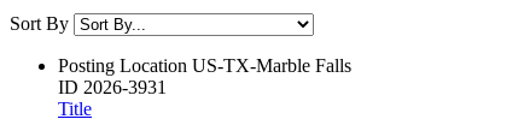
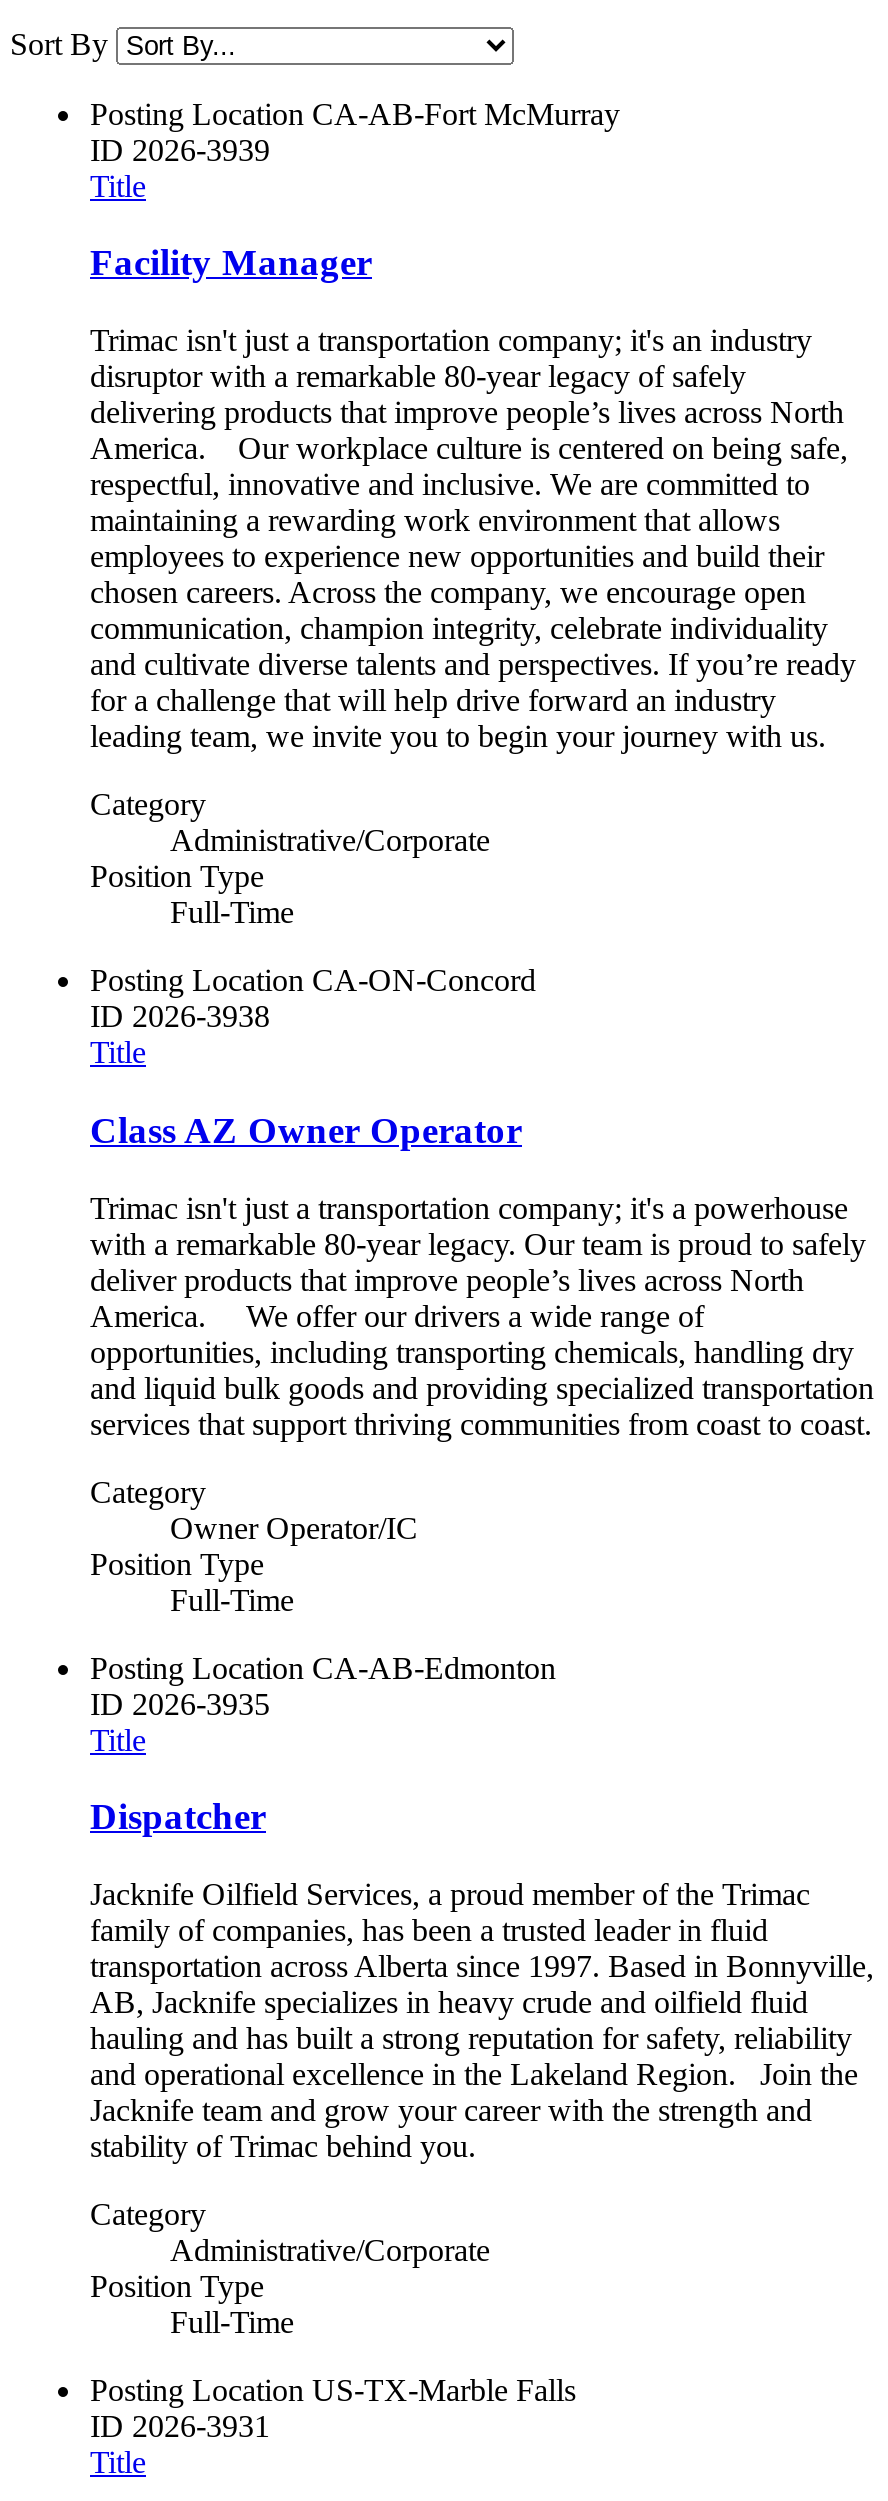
none -> [90,96,874,2339] Posting Location CA-AB-Fort McMurray | ID 2026-3939 | Title | Facility Manager | Trimac isn't just a transportation company; it's an industry | disruptor with a remarkable 80-year legacy of safely | delivering products that improve people’s lives across North | America. Our workplace culture is centered on being safe, | respectful, innovative and inclusive. We are committed to | maintaining a rewarding work environment that allows | employees to experience new opportunities and build their | chosen careers. Across the company, we encourage open | communication, champion integrity, celebrate individuality | and cultivate diverse talents and perspectives. If you’re ready | for a challenge that will help drive forward an industry | leading team, we invite you to begin your journey with us. | Category | Administrative/Corporate | Position Type | Full-Time | Posting Location CA-ON-Concord | ID 2026-3938 | Title | Class AZ Owner Operator | Trimac isn't just a transportation company; it's a powerhouse | with a remarkable 80-year legacy. Our team is proud to safely | deliver products that improve people’s lives across North | America. We offer our drivers a wide range of | opportunities, including transporting chemicals, handling dry | and liquid bulk goods and providing specialized transportation | services that support thriving communities from coast to coast. | Category | Owner Operator/IC | Position Type | Full-Time | Posting Location CA-AB-Edmonton | ID 2026-3935 | Title | Dispatcher | Jacknife Oilfield Services, a proud member of the Trimac | family of companies, has been a trusted leader in fluid | transportation across Alberta since 1997. Based in Bonnyville, | AB, Jacknife specializes in heavy crude and oilfield fluid | hauling and has built a strong reputation for safety, reliability | and operational excellence in the Lakeland Region. Join the | Jacknife team and grow your career with the strength and | stability of Trimac behind you. | Category | Administrative/Corporate | Position Type | Full-Time

